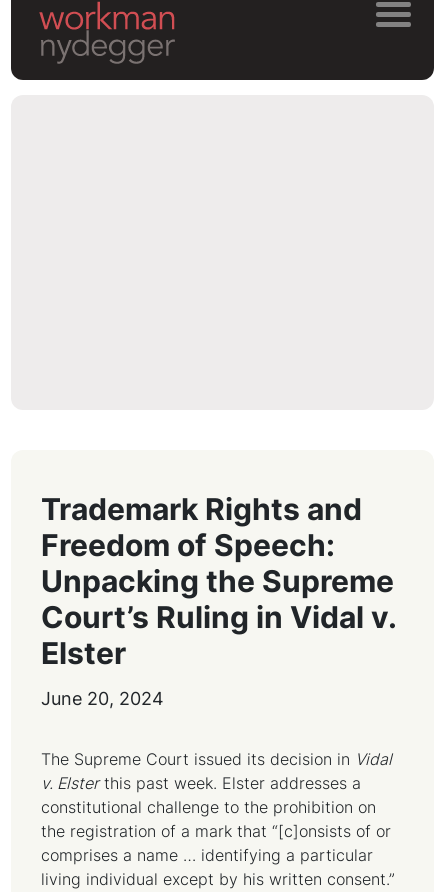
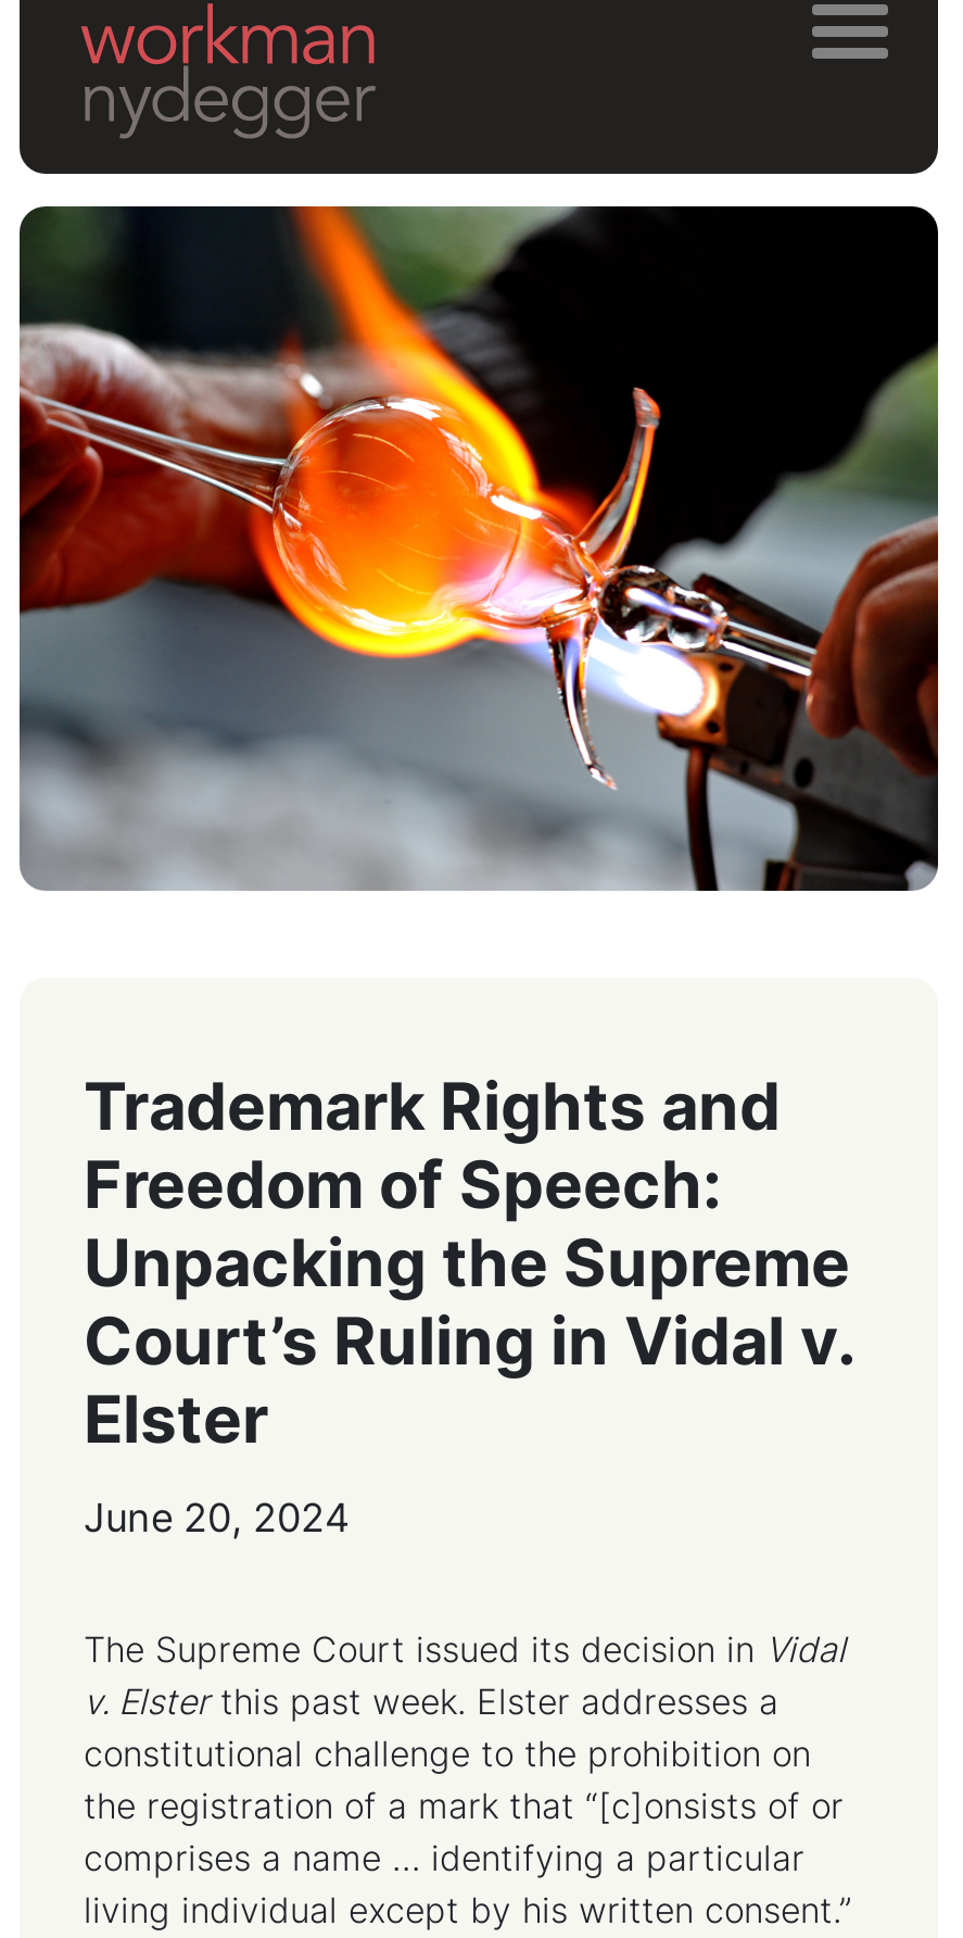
none -> [17,204,940,893] [image]

